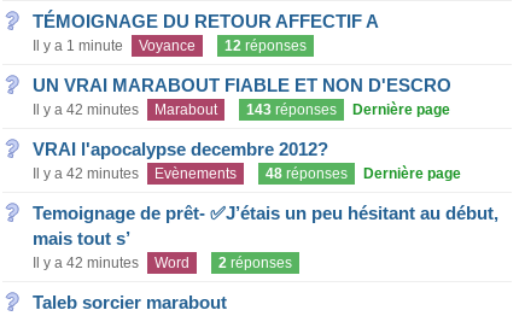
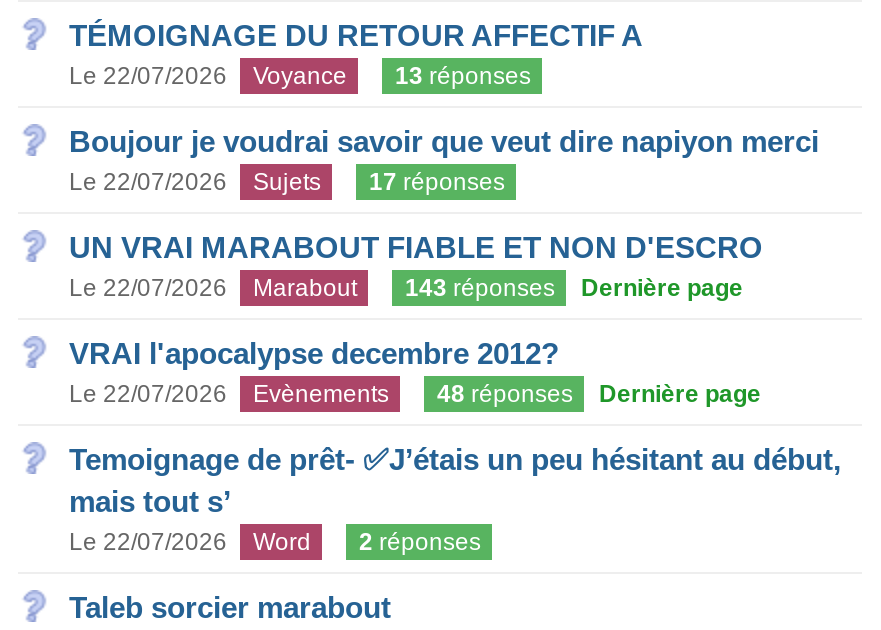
[33,37,127,54] Il y a 1 minute -> [69,62,233,90] Le 22/07/2026
[225,37,307,54] 12 réponses -> [69,62,819,196] 13 réponses | Boujour je voudrai savoir que veut dire napiyon merci | Le 22/07/2026 | Sujets | 17 réponses
[33,101,451,118] Il y a 42 minutes Marabout 143 réponses Dernière page -> [69,274,743,302] Le 22/07/2026 Marabout 143 réponses Dernière page
[33,165,462,182] Il y a 42 minutes Evènements 48 réponses Dernière page -> [69,380,761,408] Le 22/07/2026 Evènements 48 réponses Dernière page
[33,254,293,271] Il y a 42 minutes Word 2 réponses -> [69,528,481,556] Le 22/07/2026 Word 2 réponses

